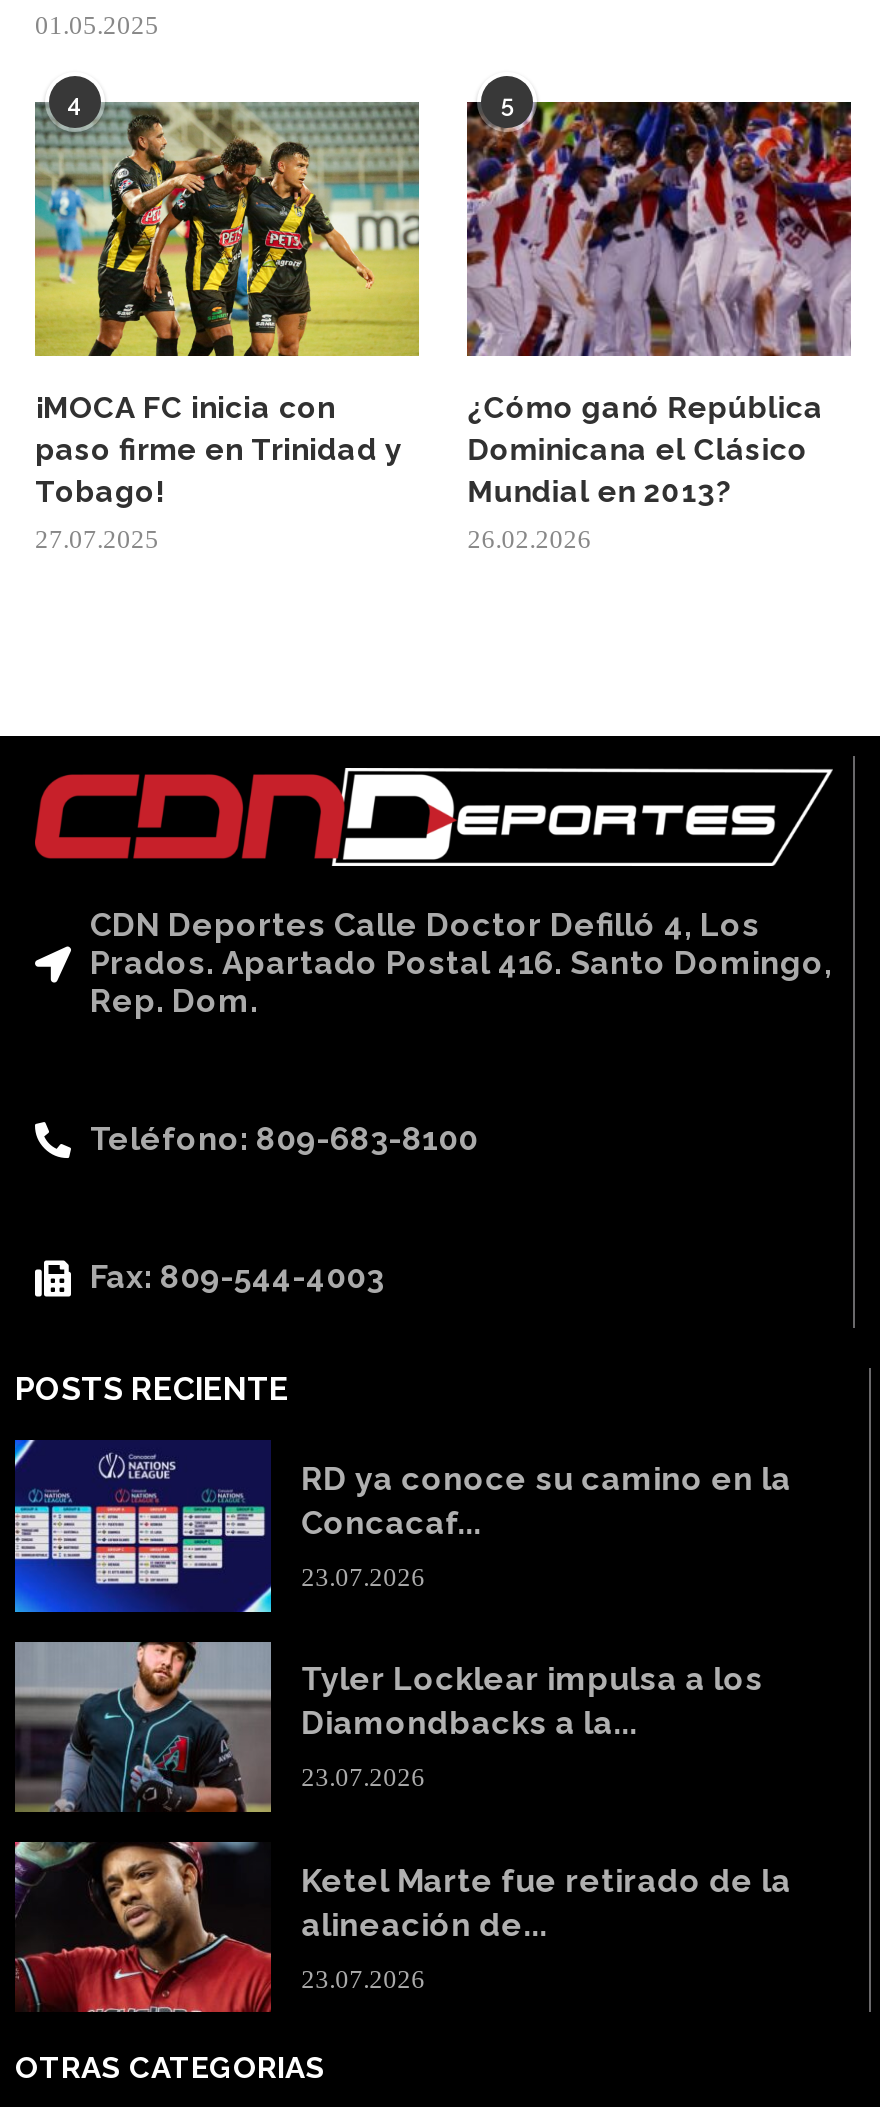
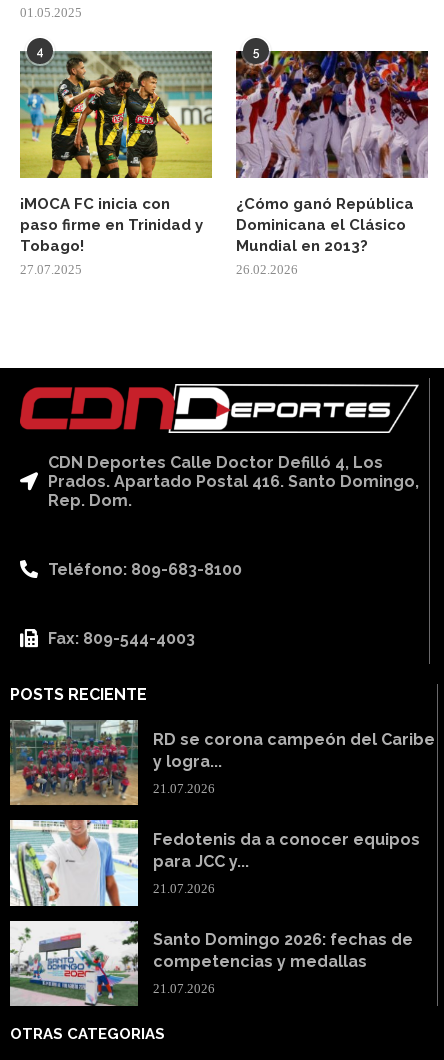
[13,1438,791,1614] [image] | RD ya conoce su camino en la | Concacaf... -> [9,719,435,806] [image] | RD se corona campeón del Caribe | y logra...
[301,1562,425,1592] 23.07.2026 -> [153,781,215,796] 21.07.2026
[15,1640,763,1814] [image] | Tyler Locklear impulsa a los | Diamondbacks a la... -> [9,819,420,907] [image] | Fedotenis da a conocer equipos | para JCC y...
[301,1762,425,1792] 23.07.2026 -> [153,881,215,896] 21.07.2026
[13,1842,791,2014] [image] | Ketel Marte fue retirado de la | alineación de... -> [9,920,413,1007] [image] | Santo Domingo 2026: fechas de | competencias y medallas
[301,1963,425,1993] 23.07.2026 -> [153,981,215,996] 21.07.2026

